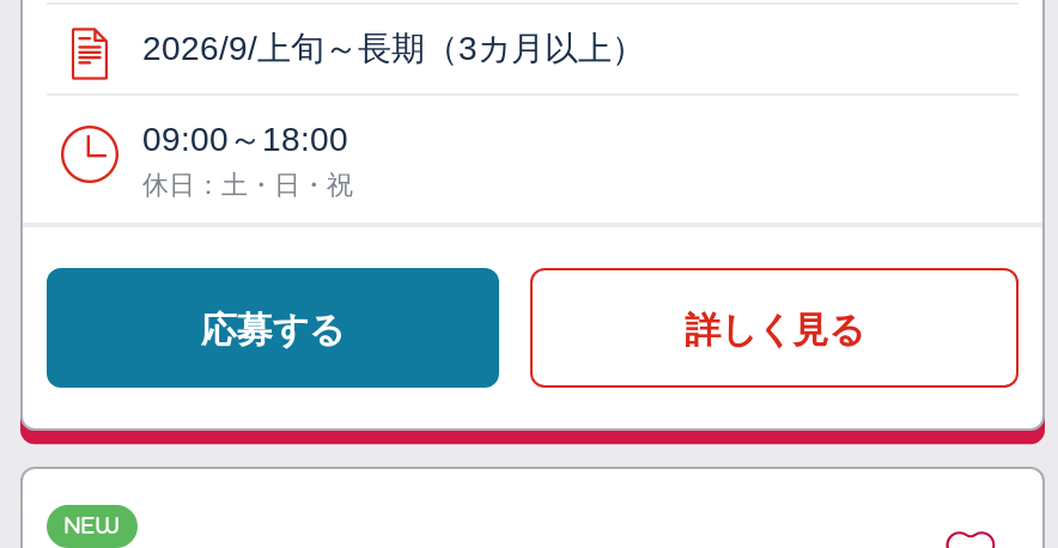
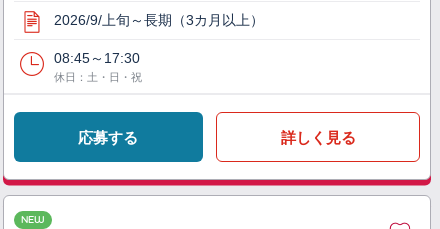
[142,120,348,159] 09:00～18:00 -> [54,50,140,66] 08:45～17:30

